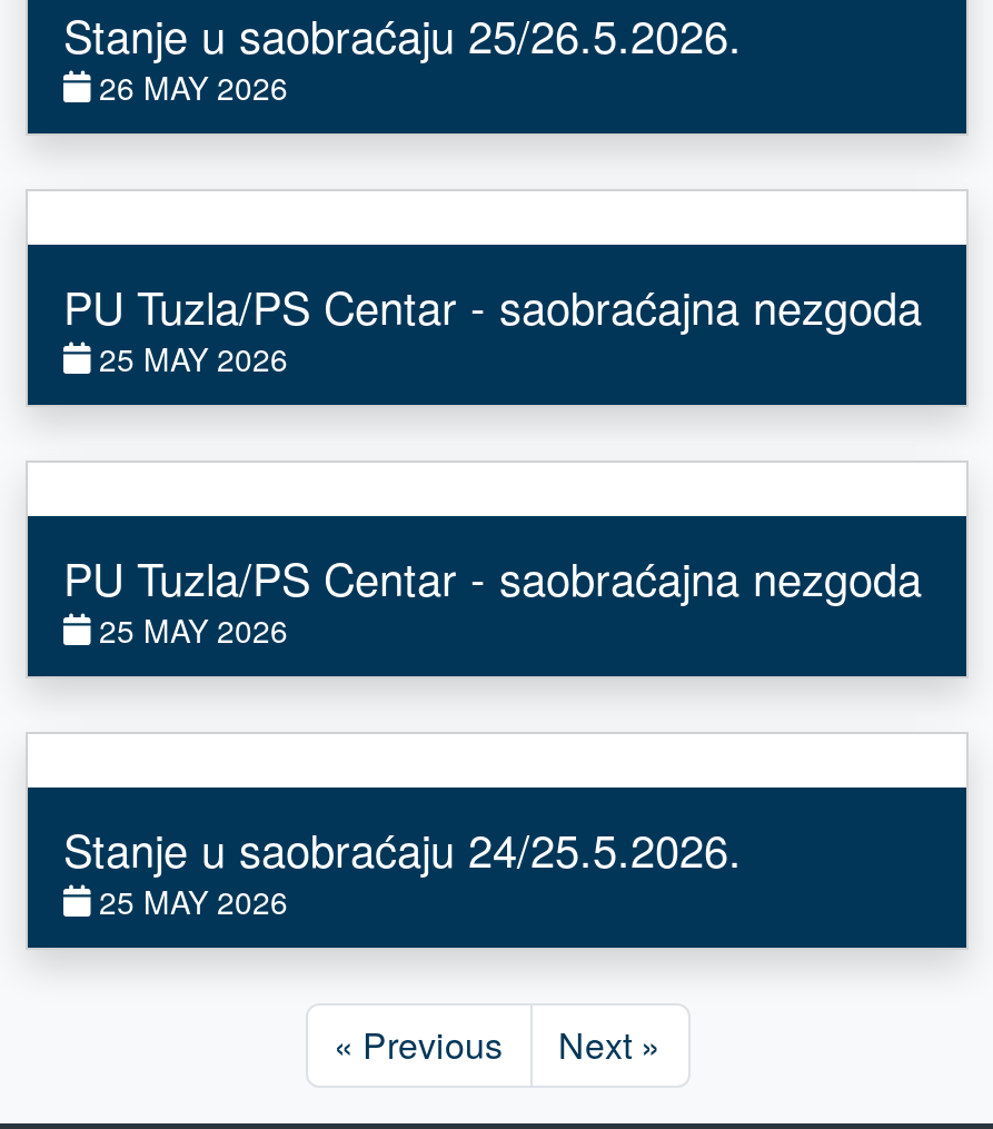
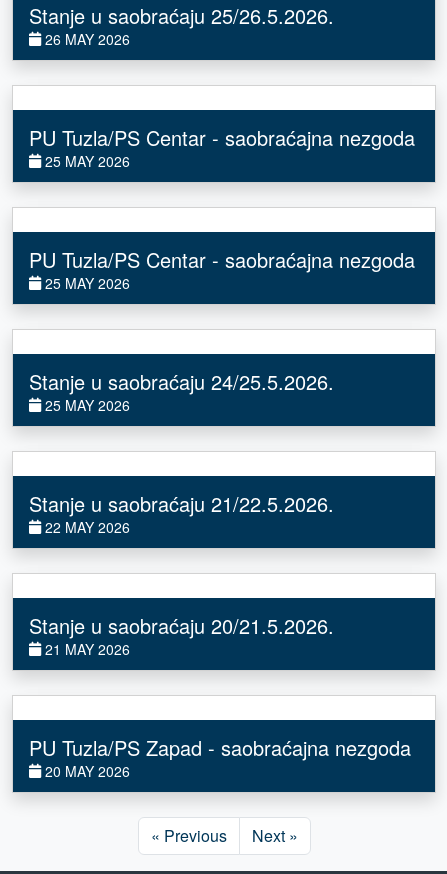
none -> [29,489,334,537] Stanje u saobraćaju 21/22.5.2026. | 22 MAY 2026
none -> [29,611,334,659] Stanje u saobraćaju 20/21.5.2026. | 21 MAY 2026
none -> [29,733,411,781] PU Tuzla/PS Zapad - saobraćajna nezgoda | 20 MAY 2026

